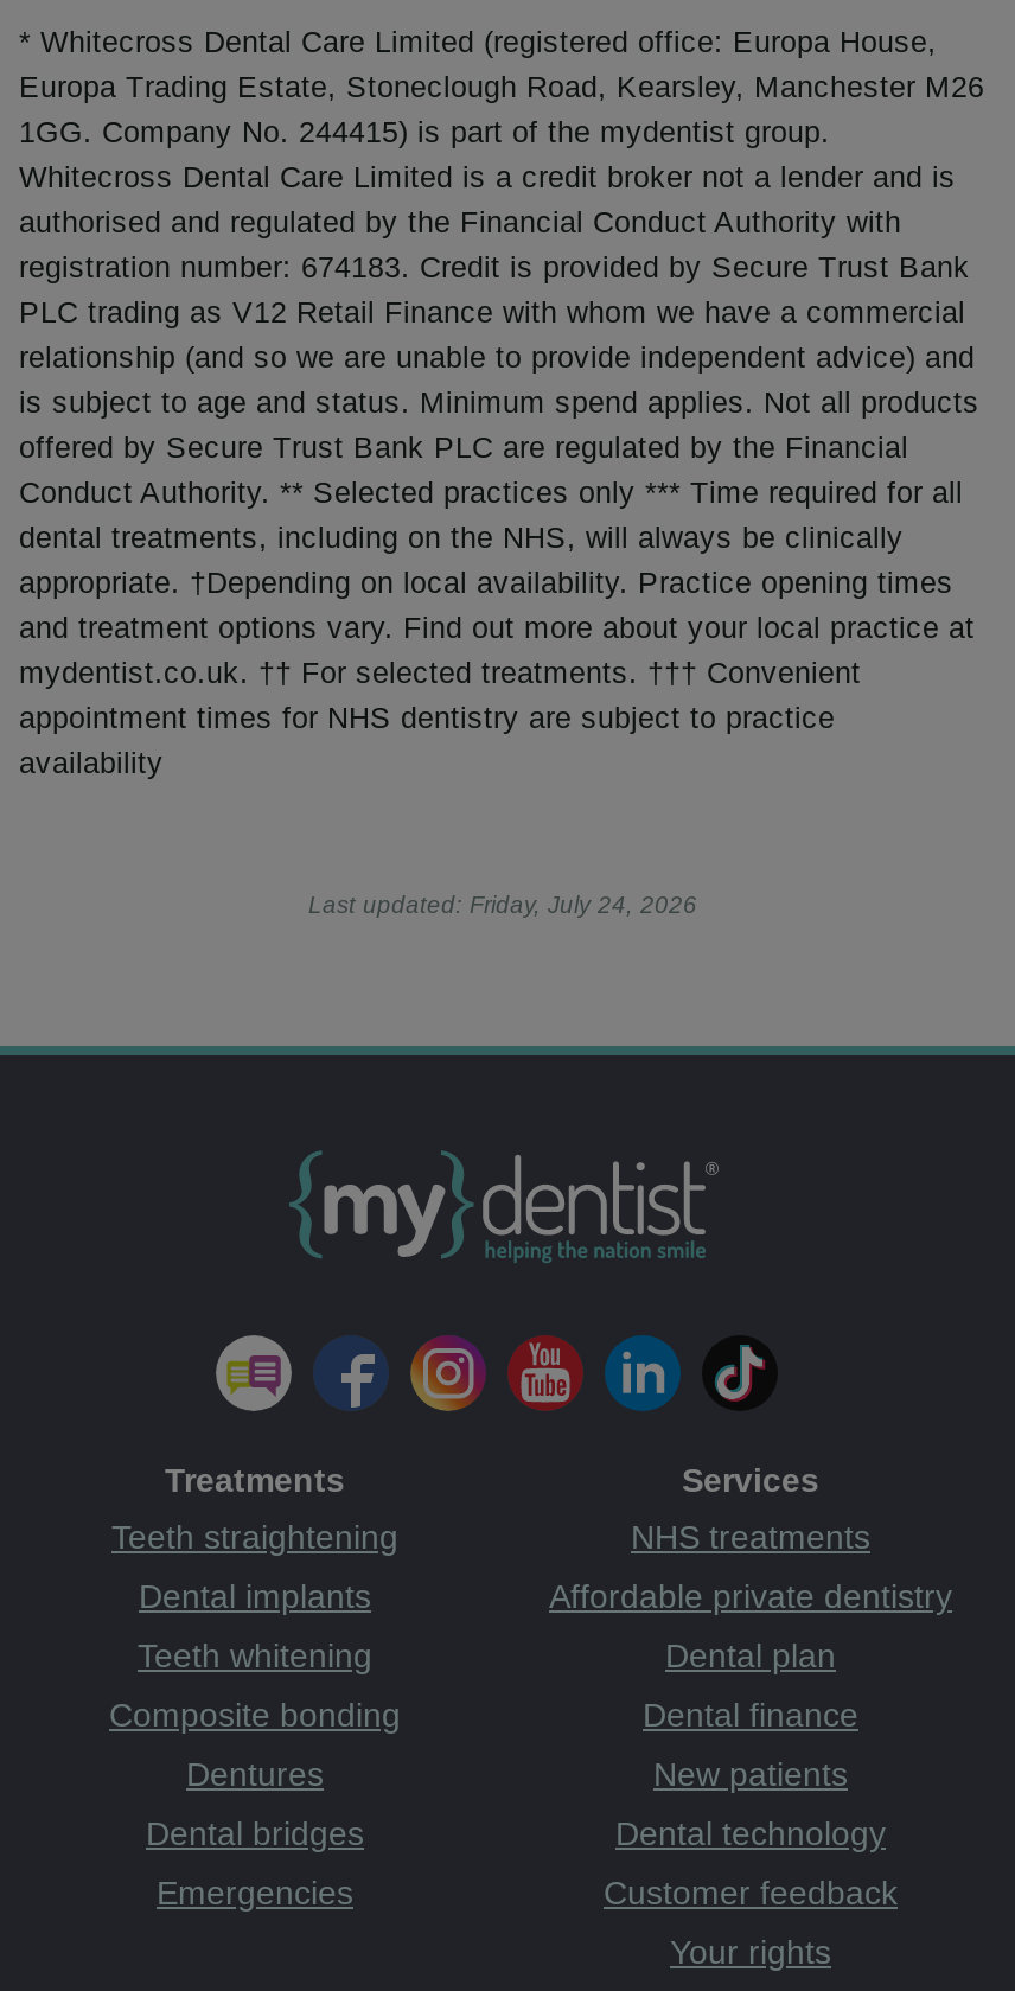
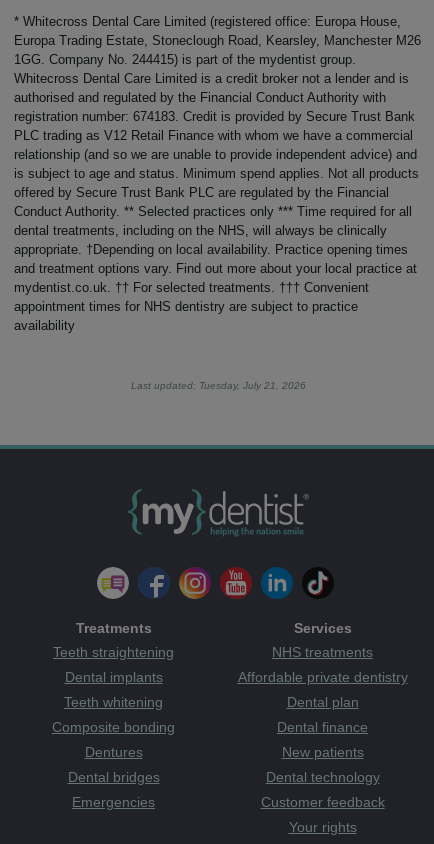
[308,892,697,918] Last updated: Friday, July 24, 2026 -> [130,380,305,391] Last updated: Tuesday, July 21, 2026

